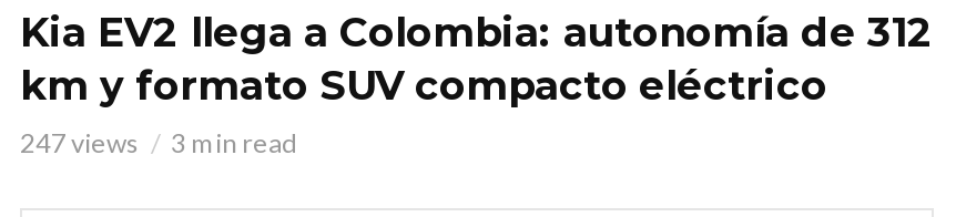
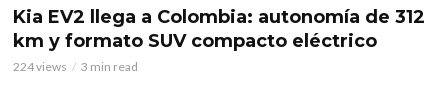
[20,127,297,161] 247 views 3 min read -> [13,58,138,73] 224 views 3 min read

